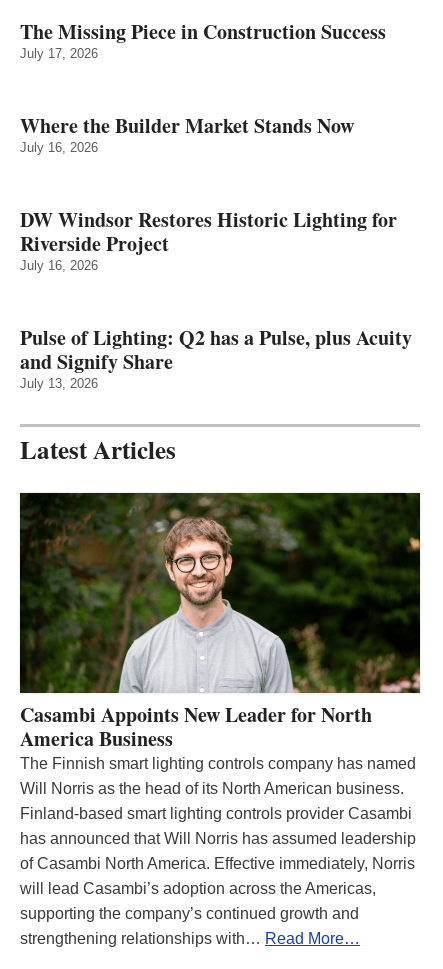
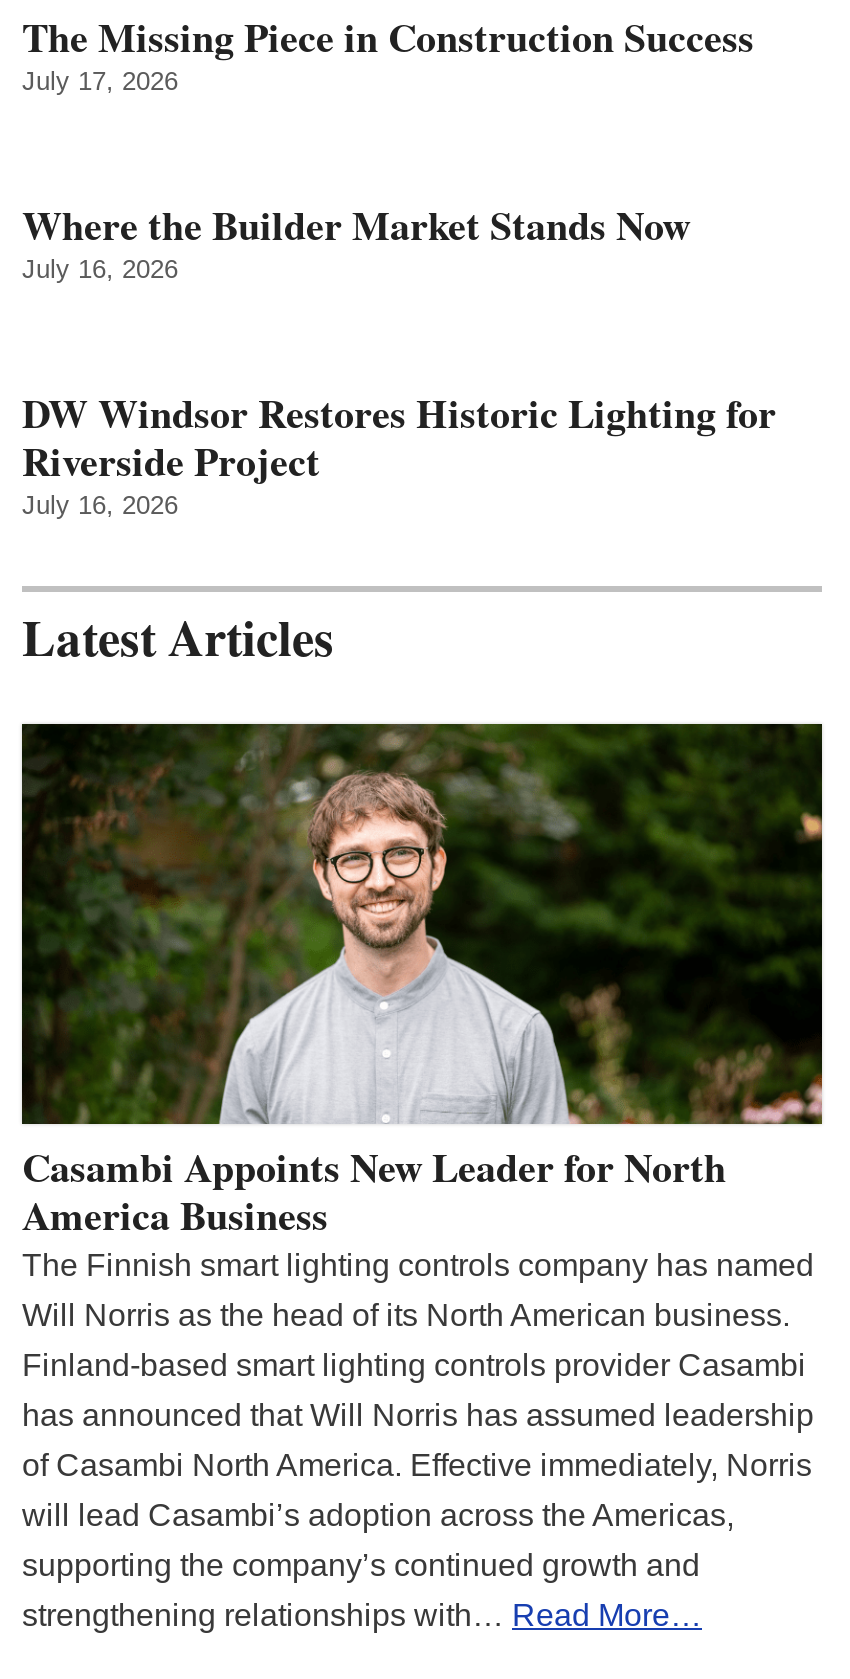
[20,323,412,391] Pulse of Lighting: Q2 has a Pulse, plus Acuity | and Signify Share | July 13, 2026 -> none

